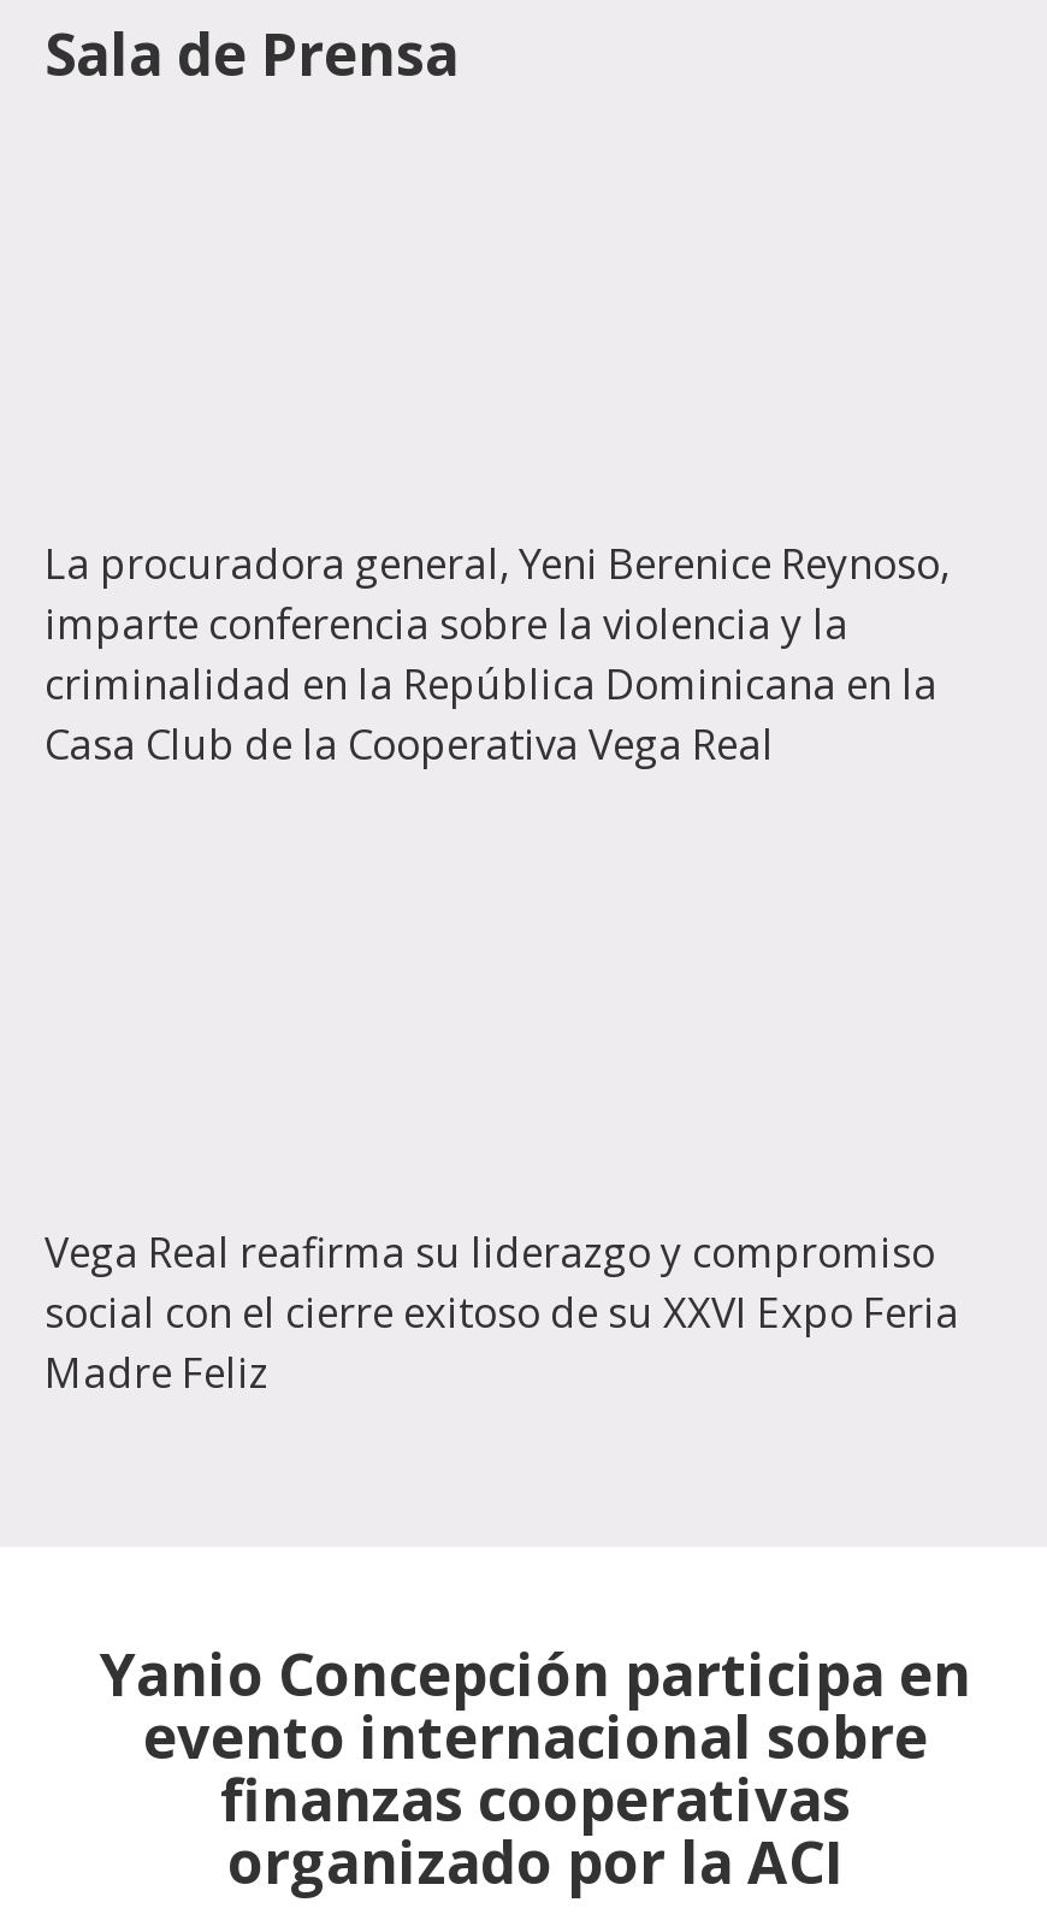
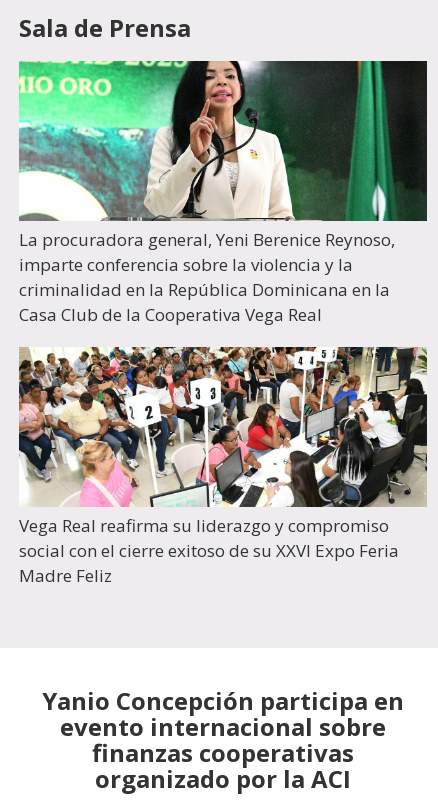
none -> [18,60,428,222] [image]
none -> [18,346,428,508] [image]

